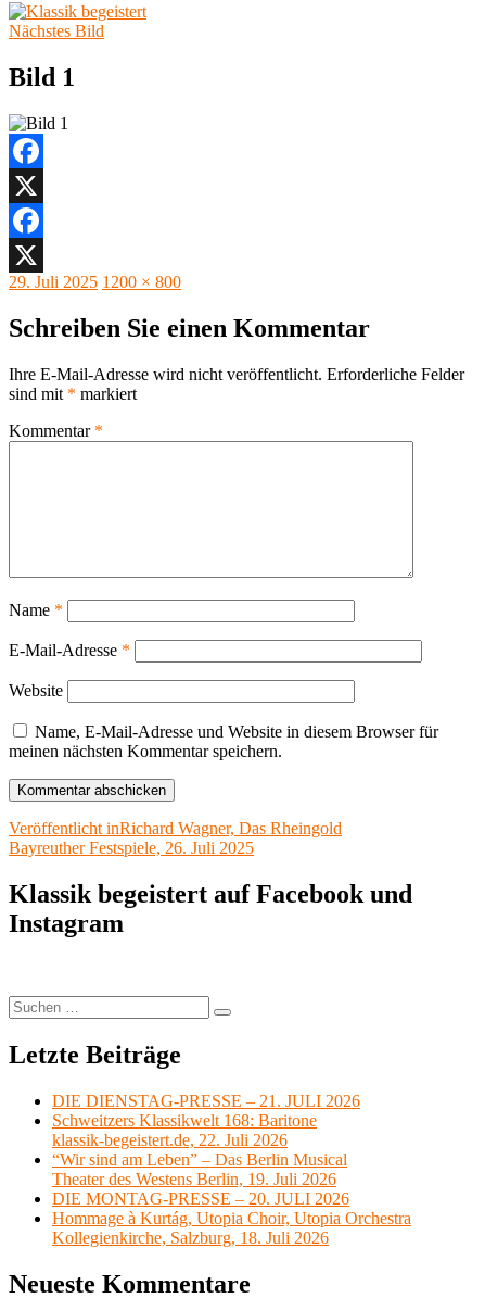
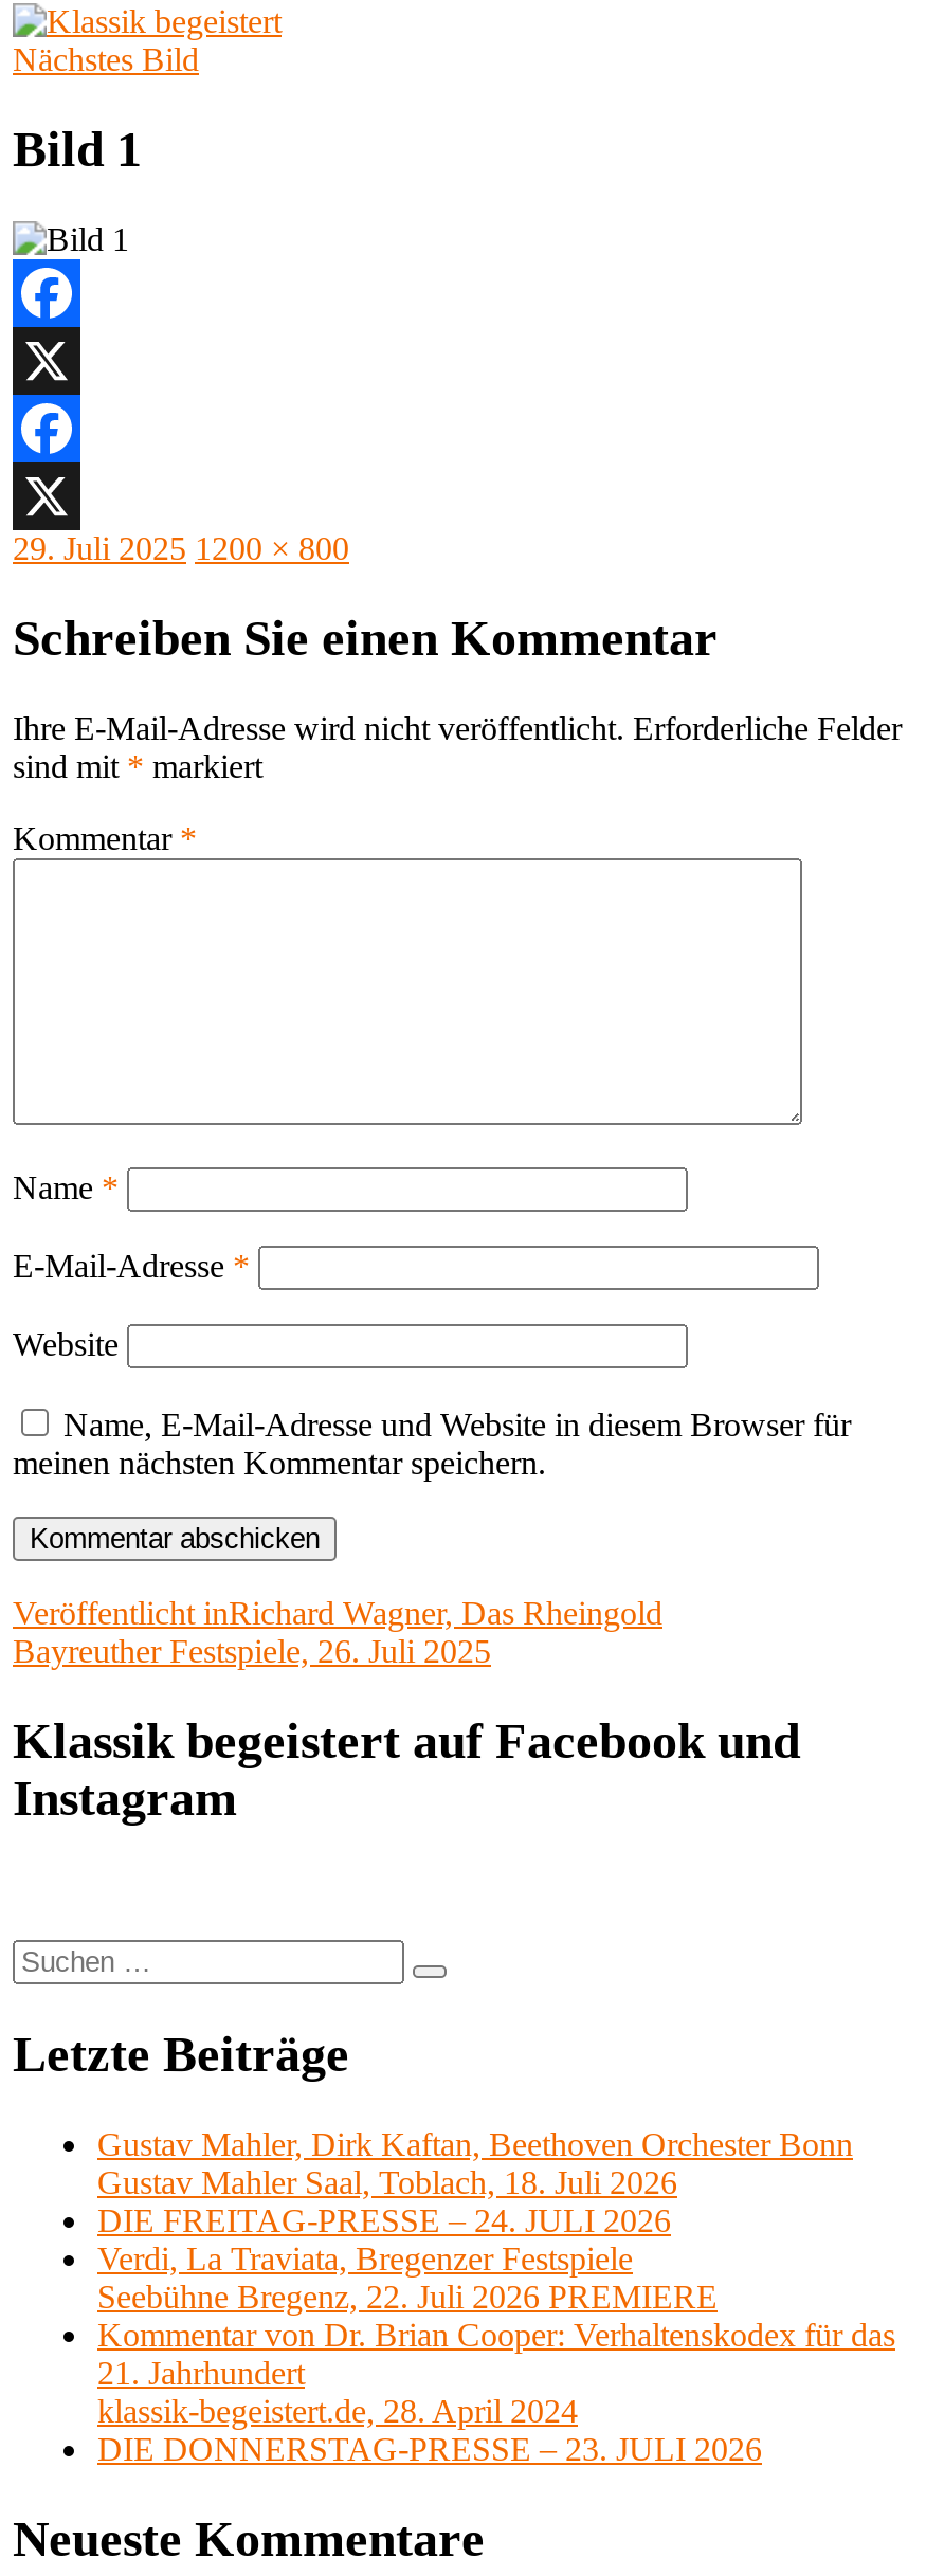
[52,1092,411,1247] DIE DIENSTAG-PRESSE – 21. JULI 2026 | Schweitzers Klassikwelt 168: Baritone | klassik-begeistert.de, 22. Juli 2026 | “Wir sind am Leben” – Das Berlin Musical | Theater des Westens Berlin, 19. Juli 2026 | DIE MONTAG-PRESSE – 20. JULI 2026 | Hommage à Kurtág, Utopia Choir, Utopia Orchestra | Kollegienkirche, Salzburg, 18. Juli 2026 -> [97,2127,895,2467] Gustav Mahler, Dirk Kaftan, Beethoven Orchester Bonn | Gustav Mahler Saal, Toblach, 18. Juli 2026 | DIE FREITAG-PRESSE – 24. JULI 2026 | Verdi, La Traviata, Bregenzer Festspiele | Seebühne Bregenz, 22. Juli 2026 PREMIERE | Kommentar von Dr. Brian Cooper: Verhaltenskodex für das | 21. Jahrhundert | klassik-begeistert.de, 28. April 2024 | DIE DONNERSTAG-PRESSE – 23. JULI 2026

